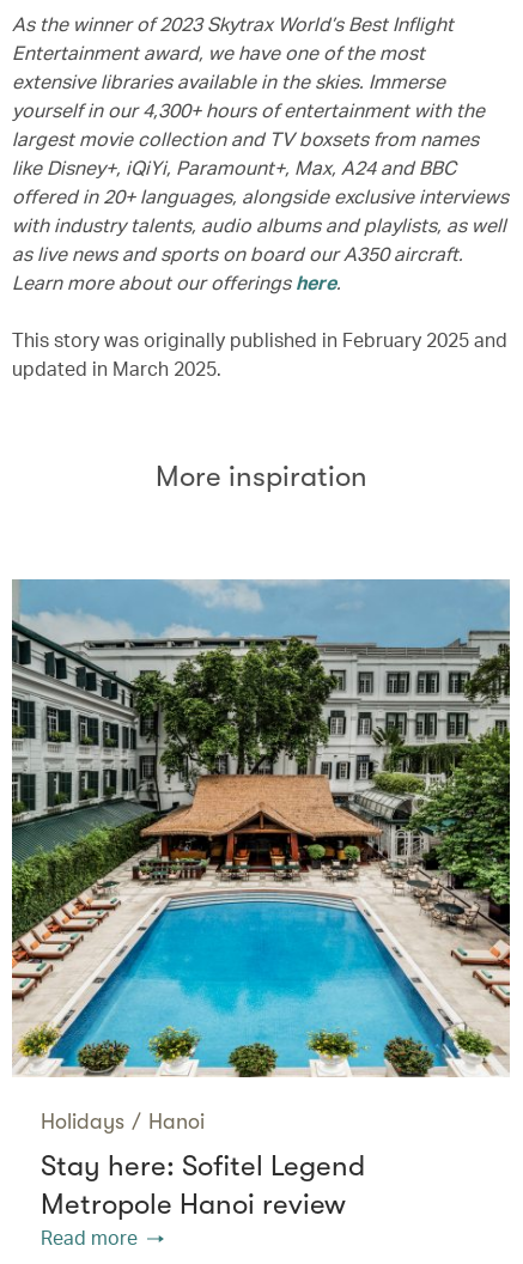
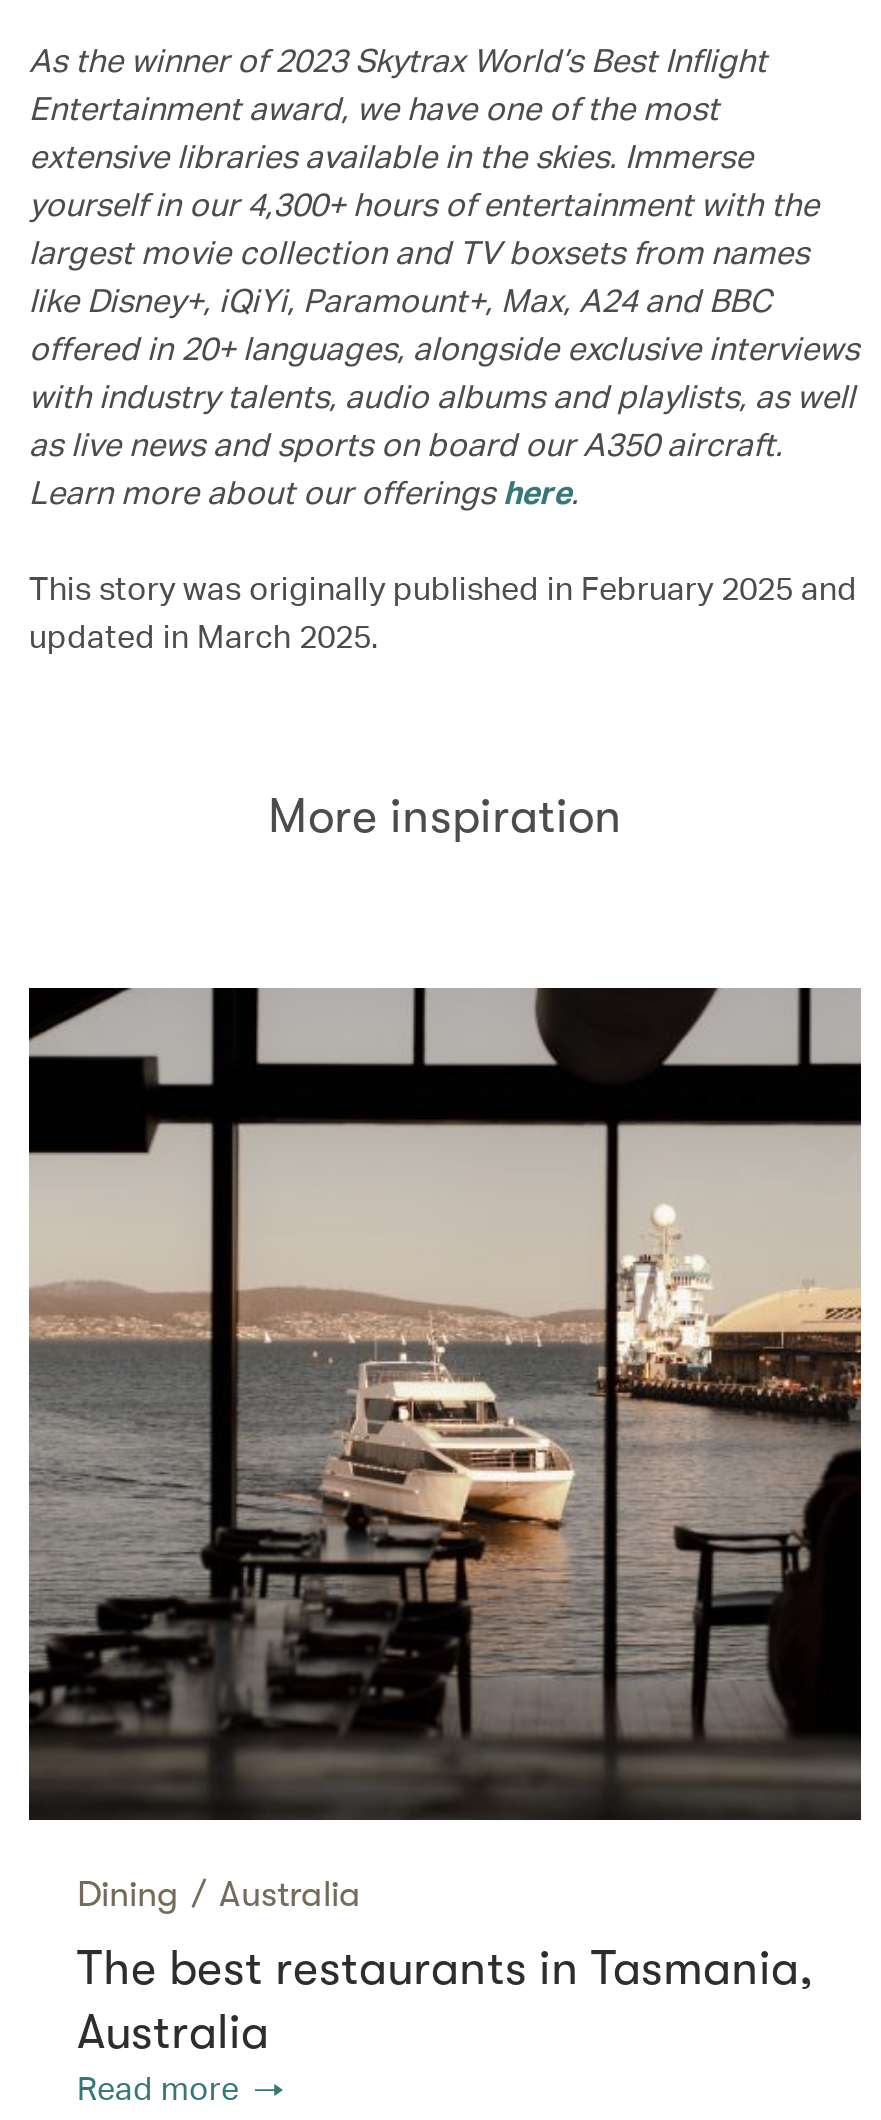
[11,579,511,1133] [image] | Holidays / Hanoi -> [27,986,863,1913] [image] | Dining / Australia
[41,1149,365,1221] Stay here: Sofitel Legend | Metropole Hanoi review -> [77,1939,813,2059] The best restaurants in Tasmania, | Australia

